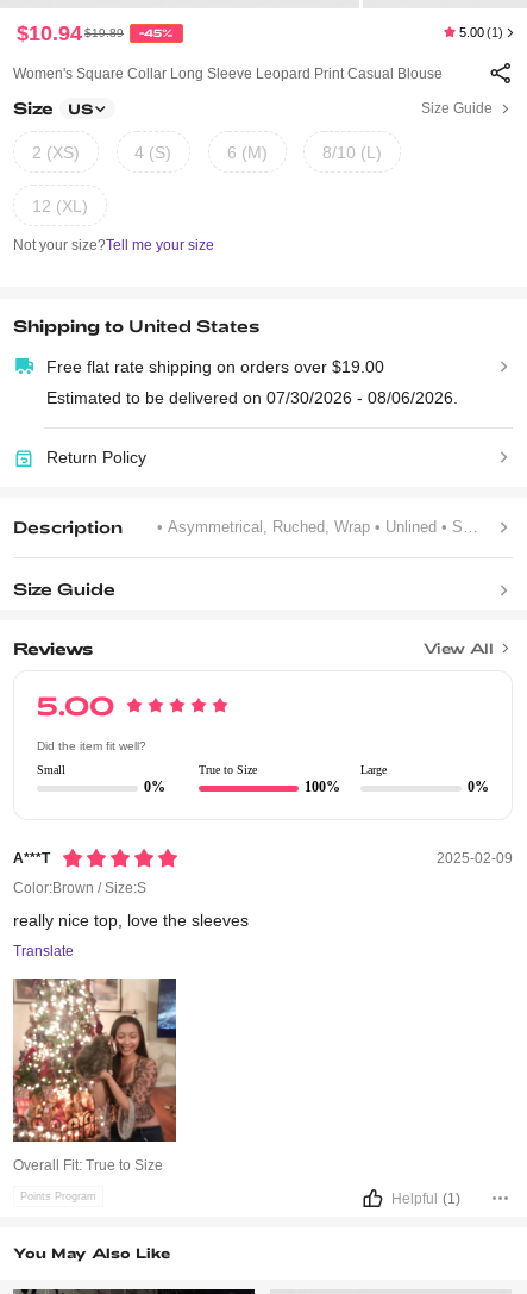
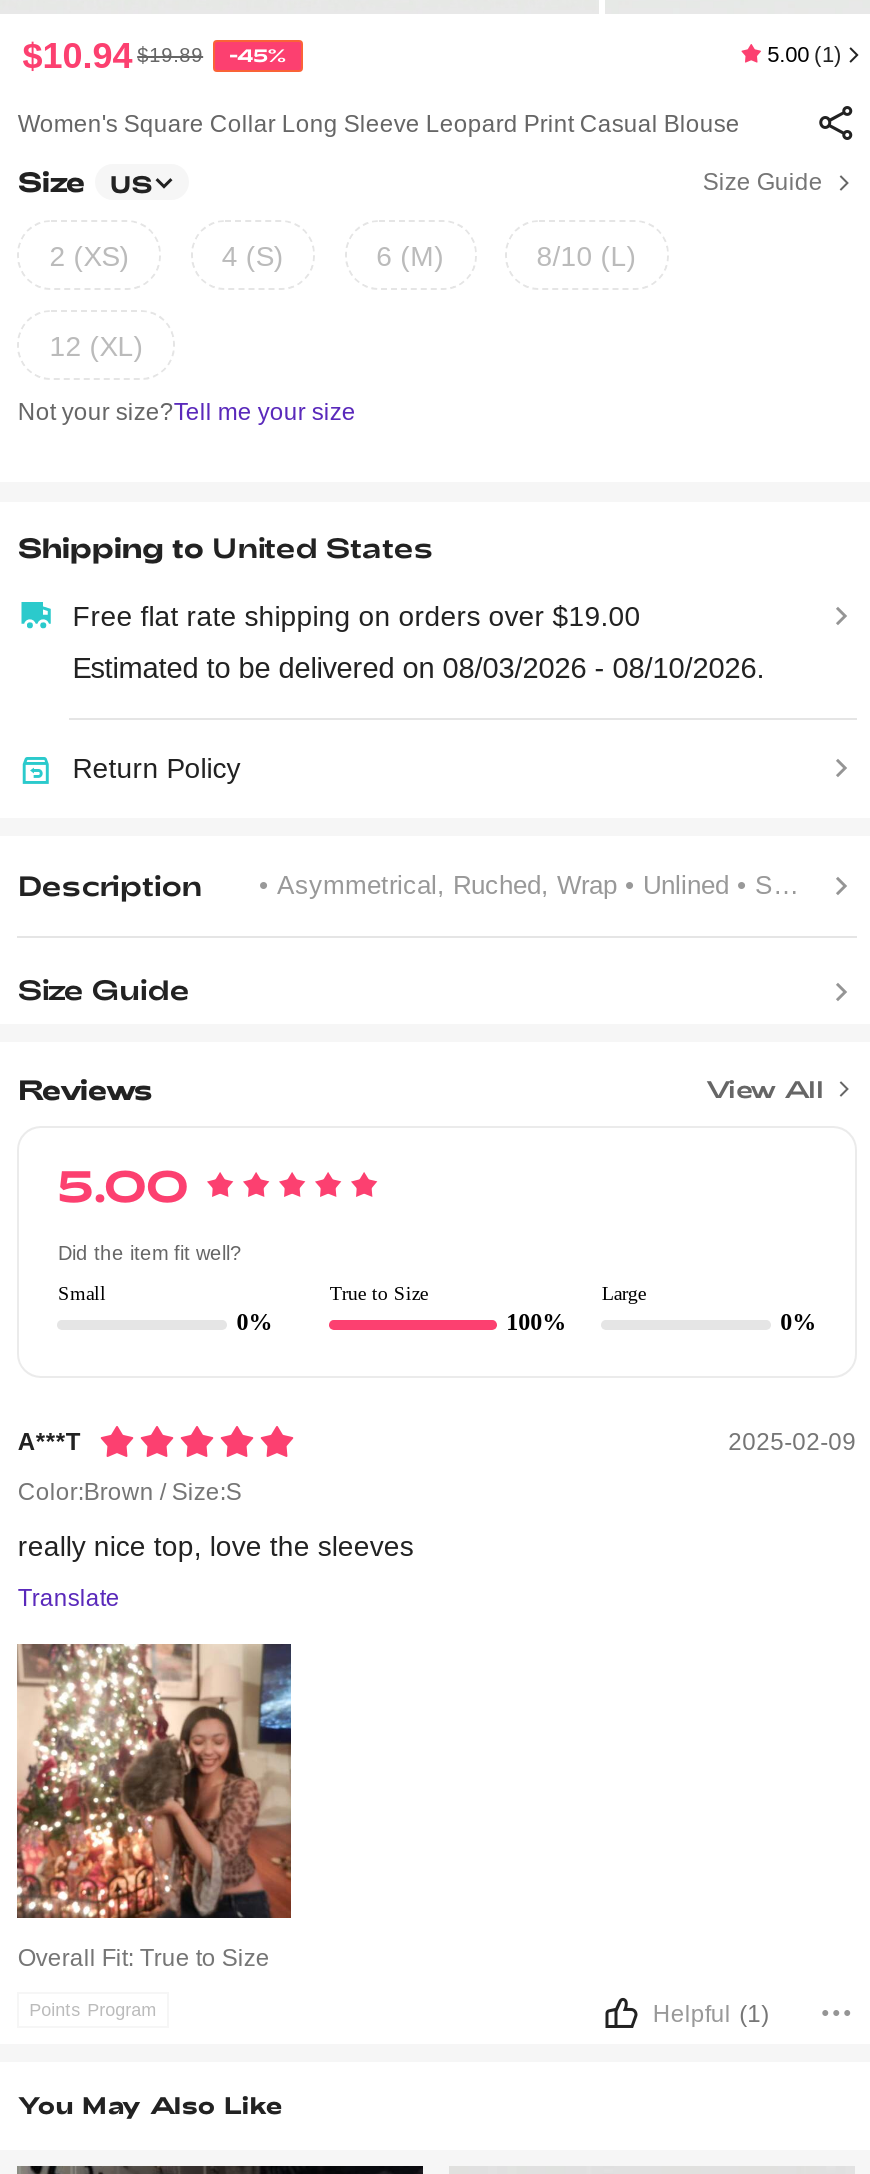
[46,388,458,407] Estimated to be delivered on 07/30/2026 - 08/06/2026. -> [72,651,764,683] Estimated to be delivered on 08/03/2026 - 08/10/2026.

